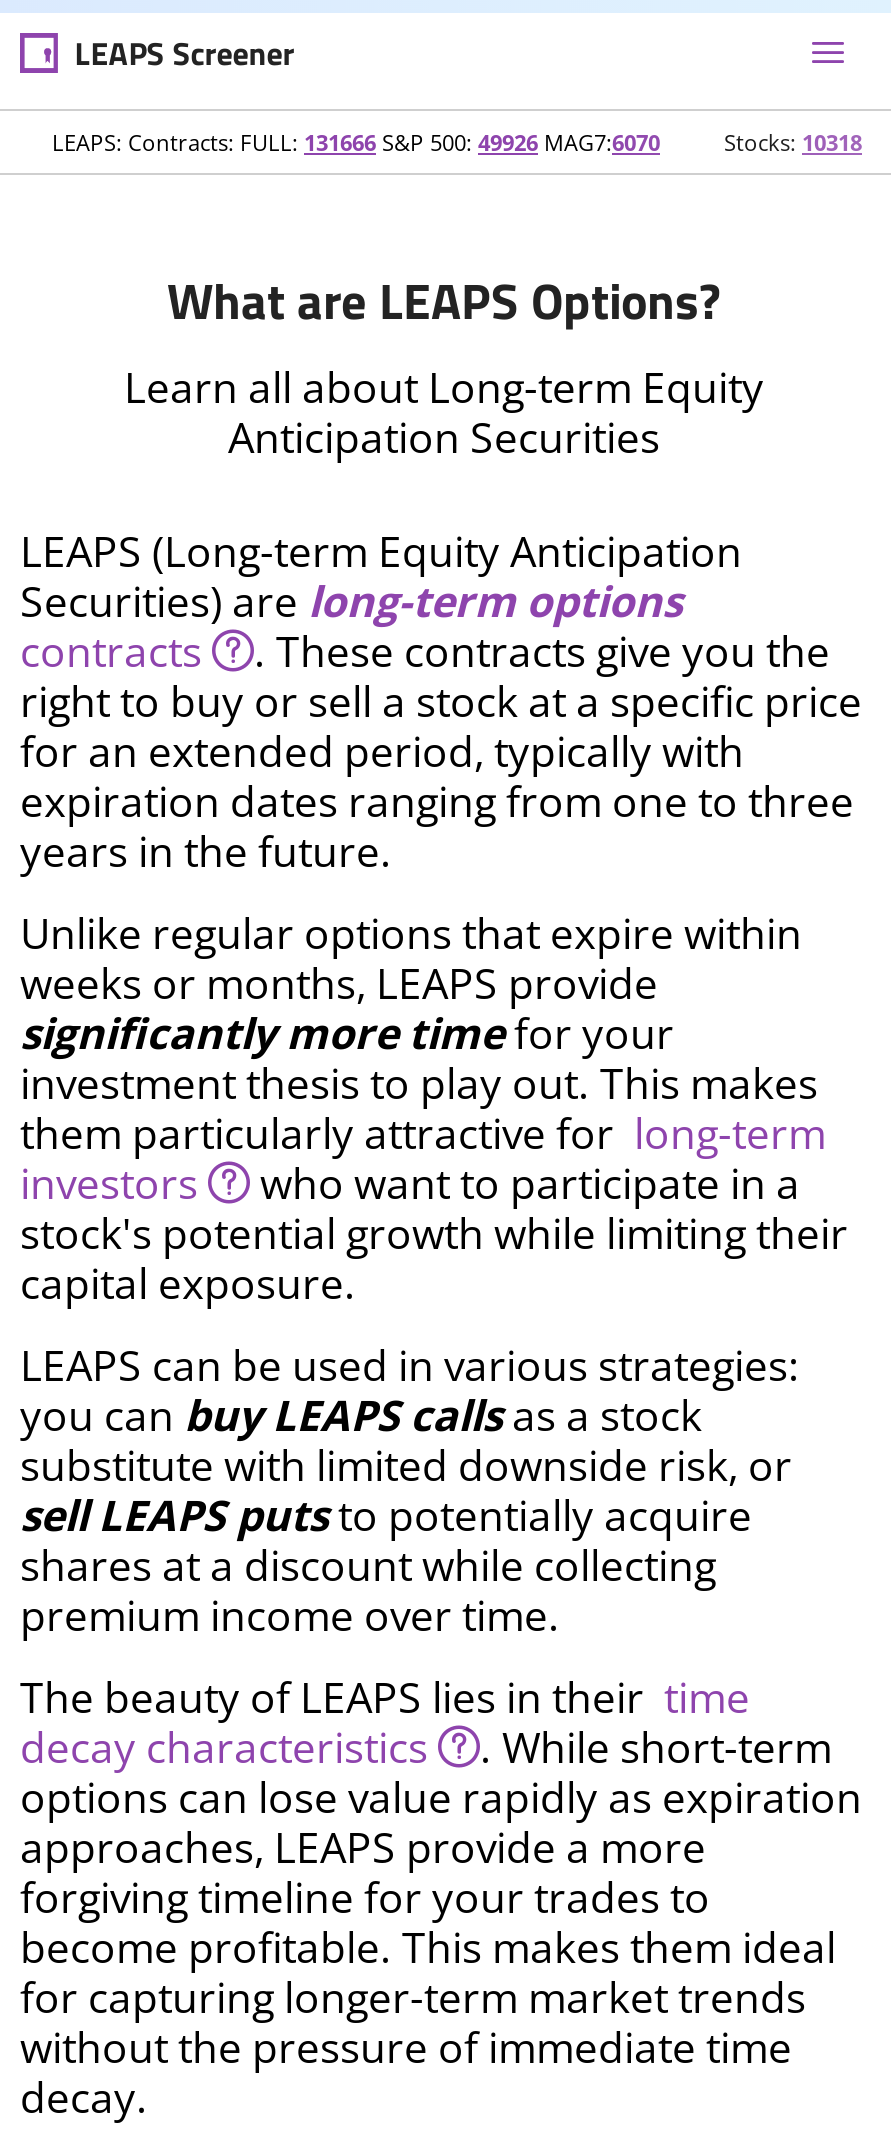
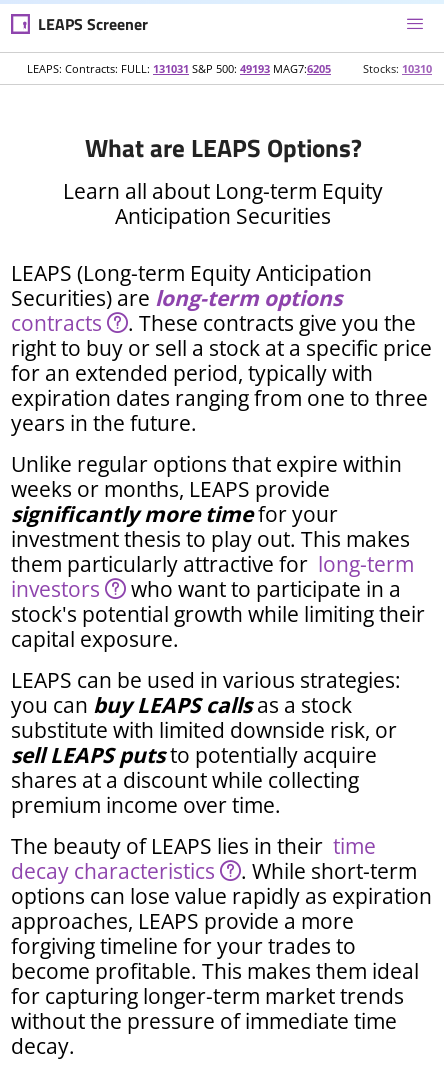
[52,127,660,157] LEAPS: Contracts: FULL: 131666 S&P 500: 49926 MAG7:6070 -> [27,61,331,76] LEAPS: Contracts: FULL: 131031 S&P 500: 49193 MAG7:6205
[724,127,862,157] Stocks: 10318 -> [363,61,432,76] Stocks: 10310

